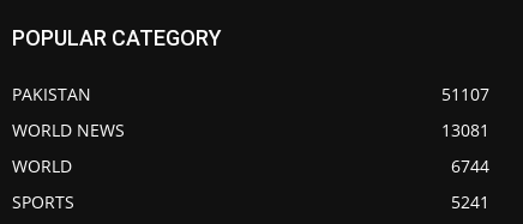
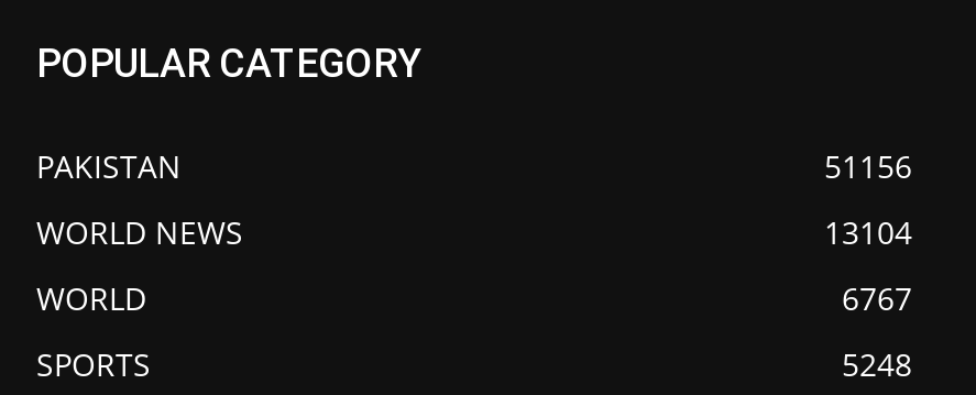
[441,83,489,105] 51107 -> [824,145,912,187] 51156
[441,119,489,141] 13081 -> [824,211,912,253] 13104
[451,155,489,177] 6744 -> [842,277,912,319] 6767
[451,190,489,213] 5241 -> [842,343,912,385] 5248

